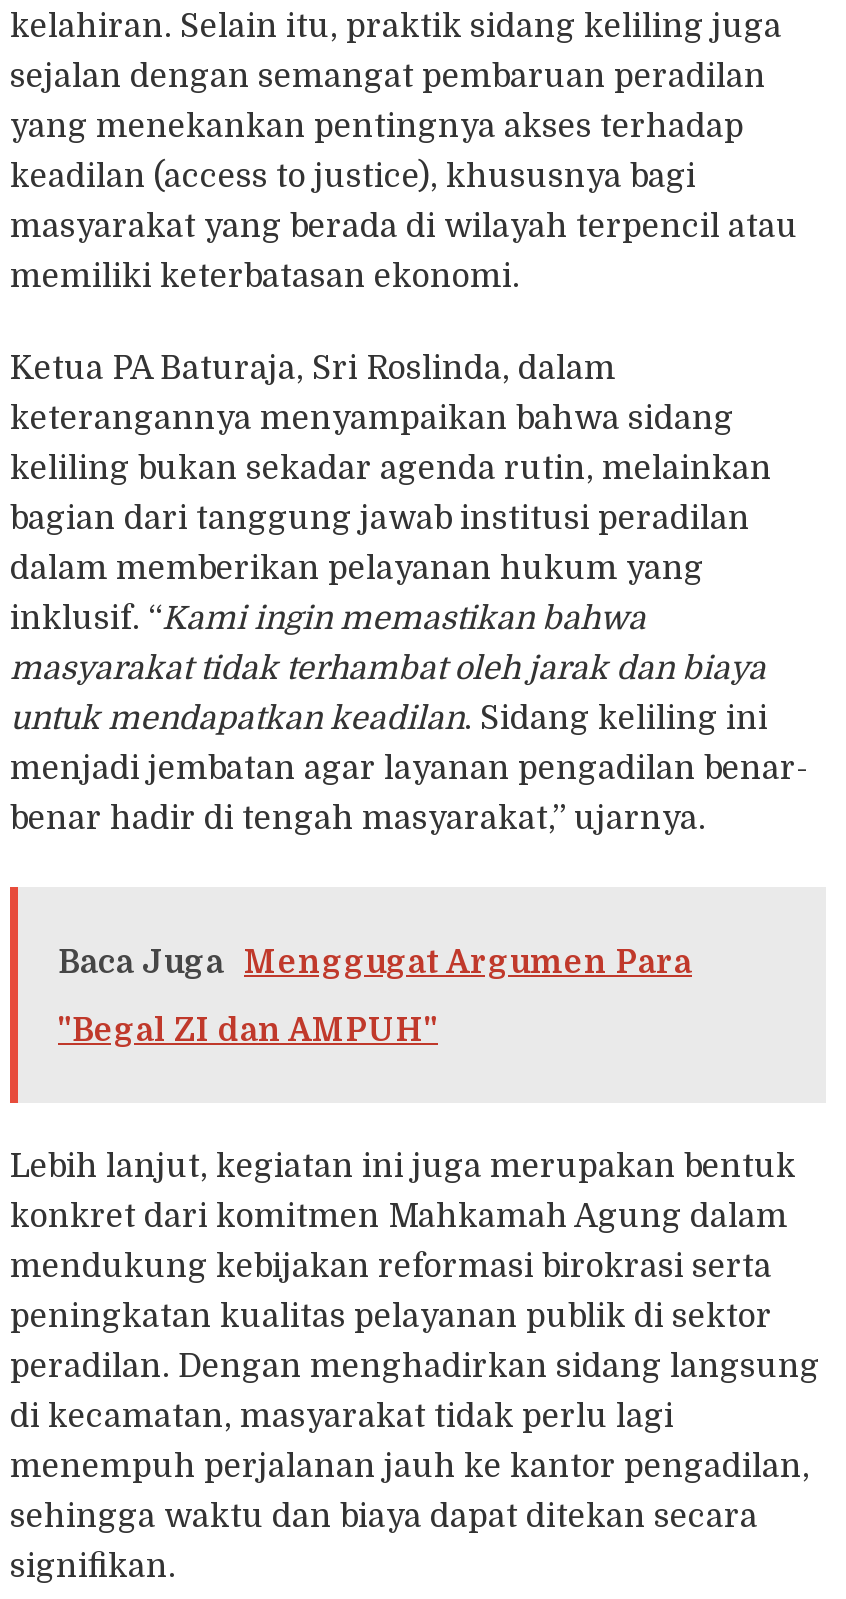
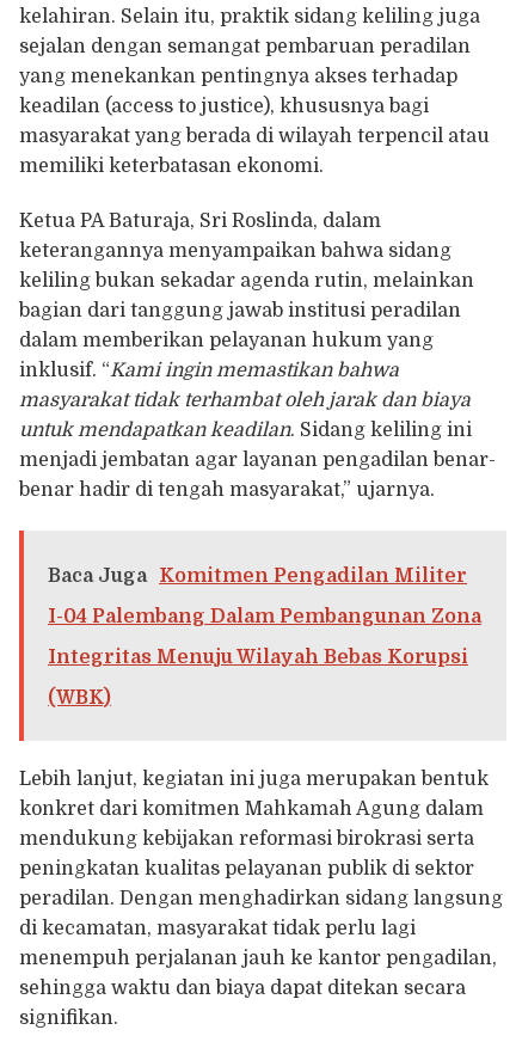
[58,945,692,1049] Baca Juga Menggugat Argumen Para | "Begal ZI dan AMPUH" -> [48,565,481,709] Baca Juga Komitmen Pengadilan Militer | I-04 Palembang Dalam Pembangunan Zona | Integritas Menuju Wilayah Bebas Korupsi | (WBK)

